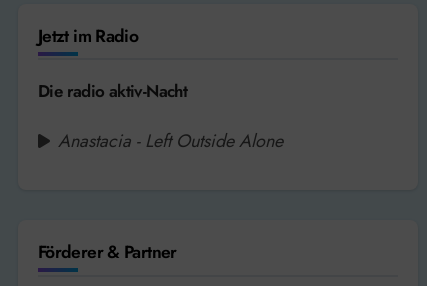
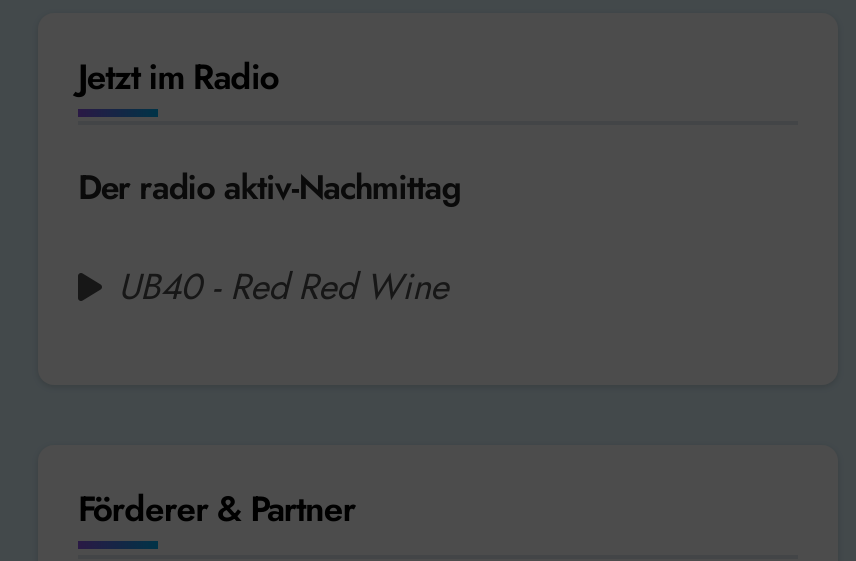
[38,79,187,103] Die radio aktiv-Nacht -> [78,164,460,212] Der radio aktiv-Nachmittag
[58,128,283,154] Anastacia - Left Outside Alone -> [118,262,448,314] UB40 - Red Red Wine

